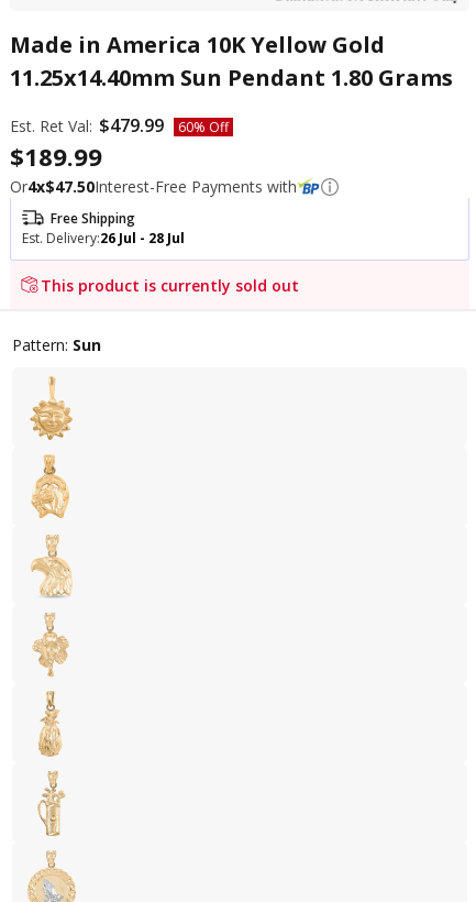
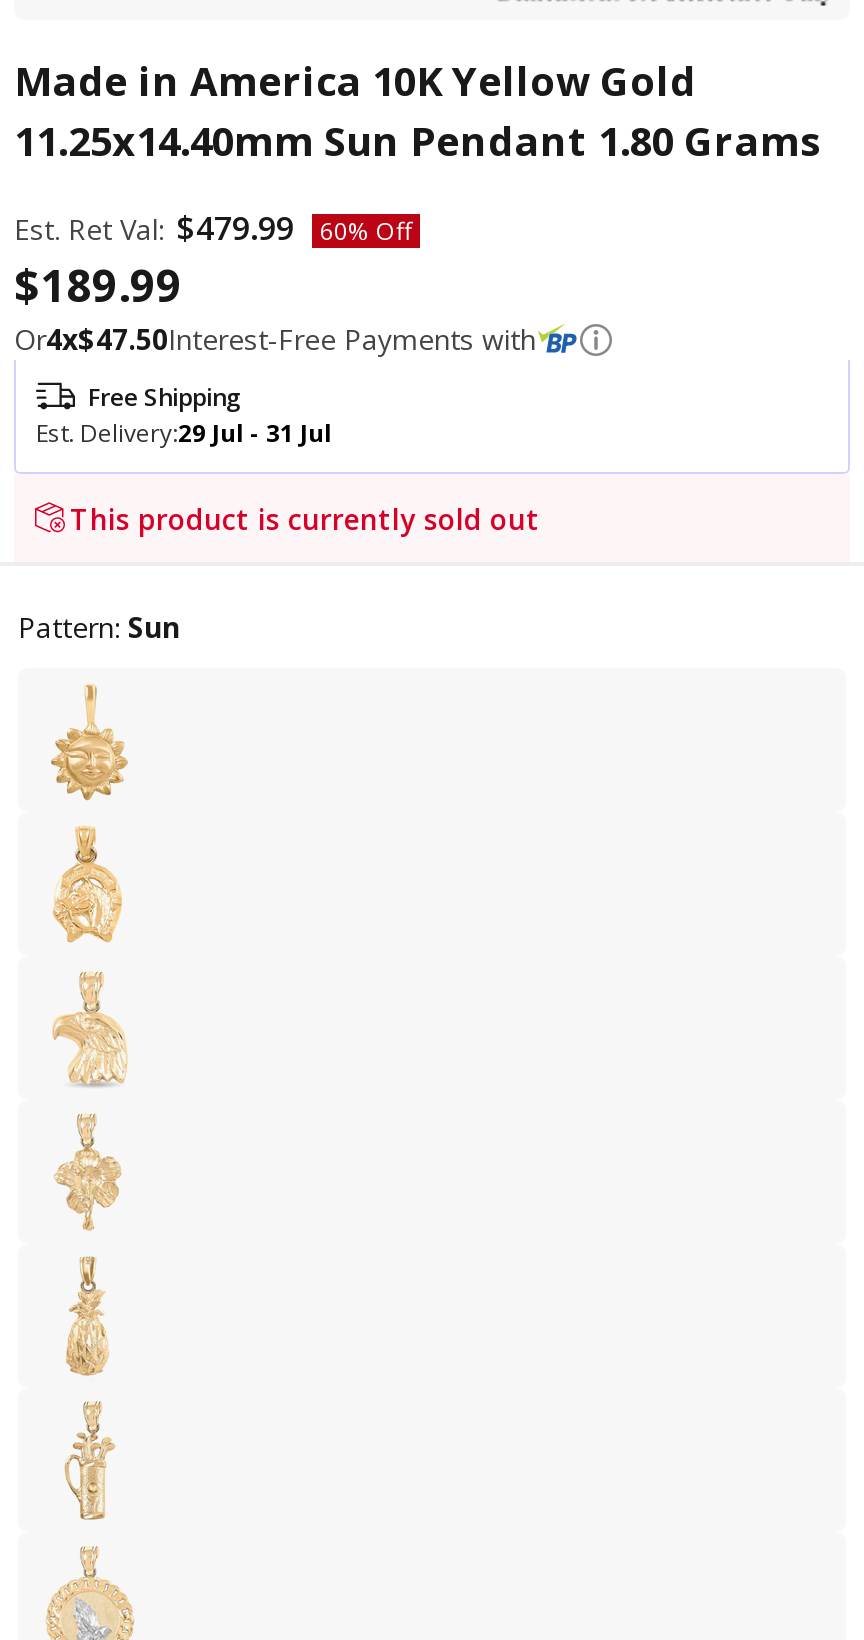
[22,229,185,248] Est. Delivery:26 Jul - 28 Jul -> [36,416,332,450] Est. Delivery:29 Jul - 31 Jul

